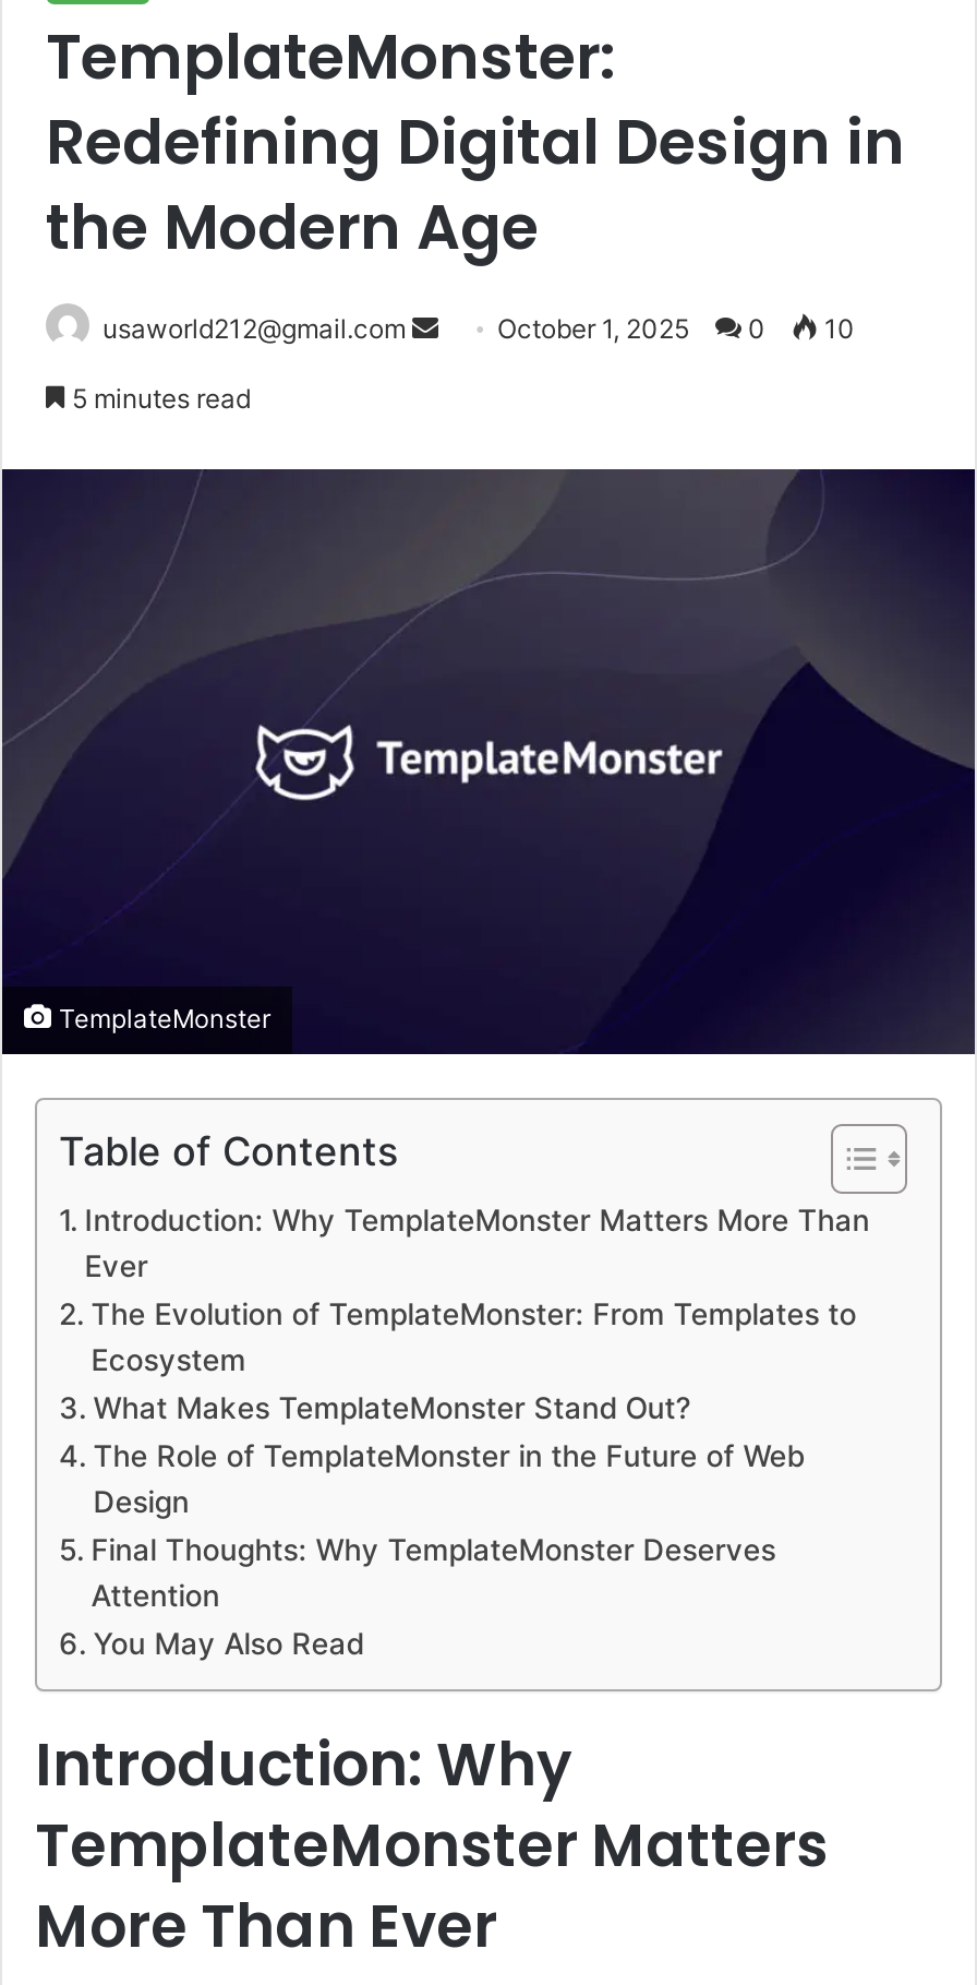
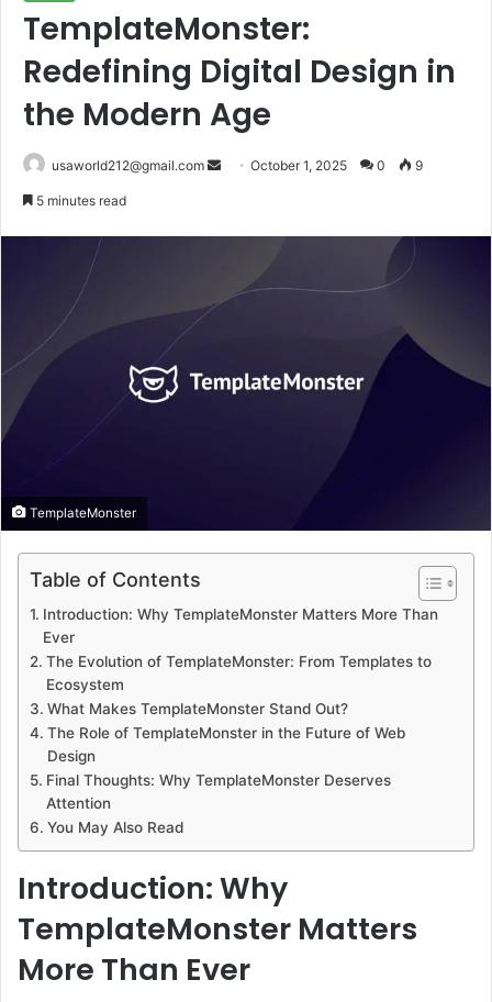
[818,311,855,344] 10 -> [412,157,423,173] 9

